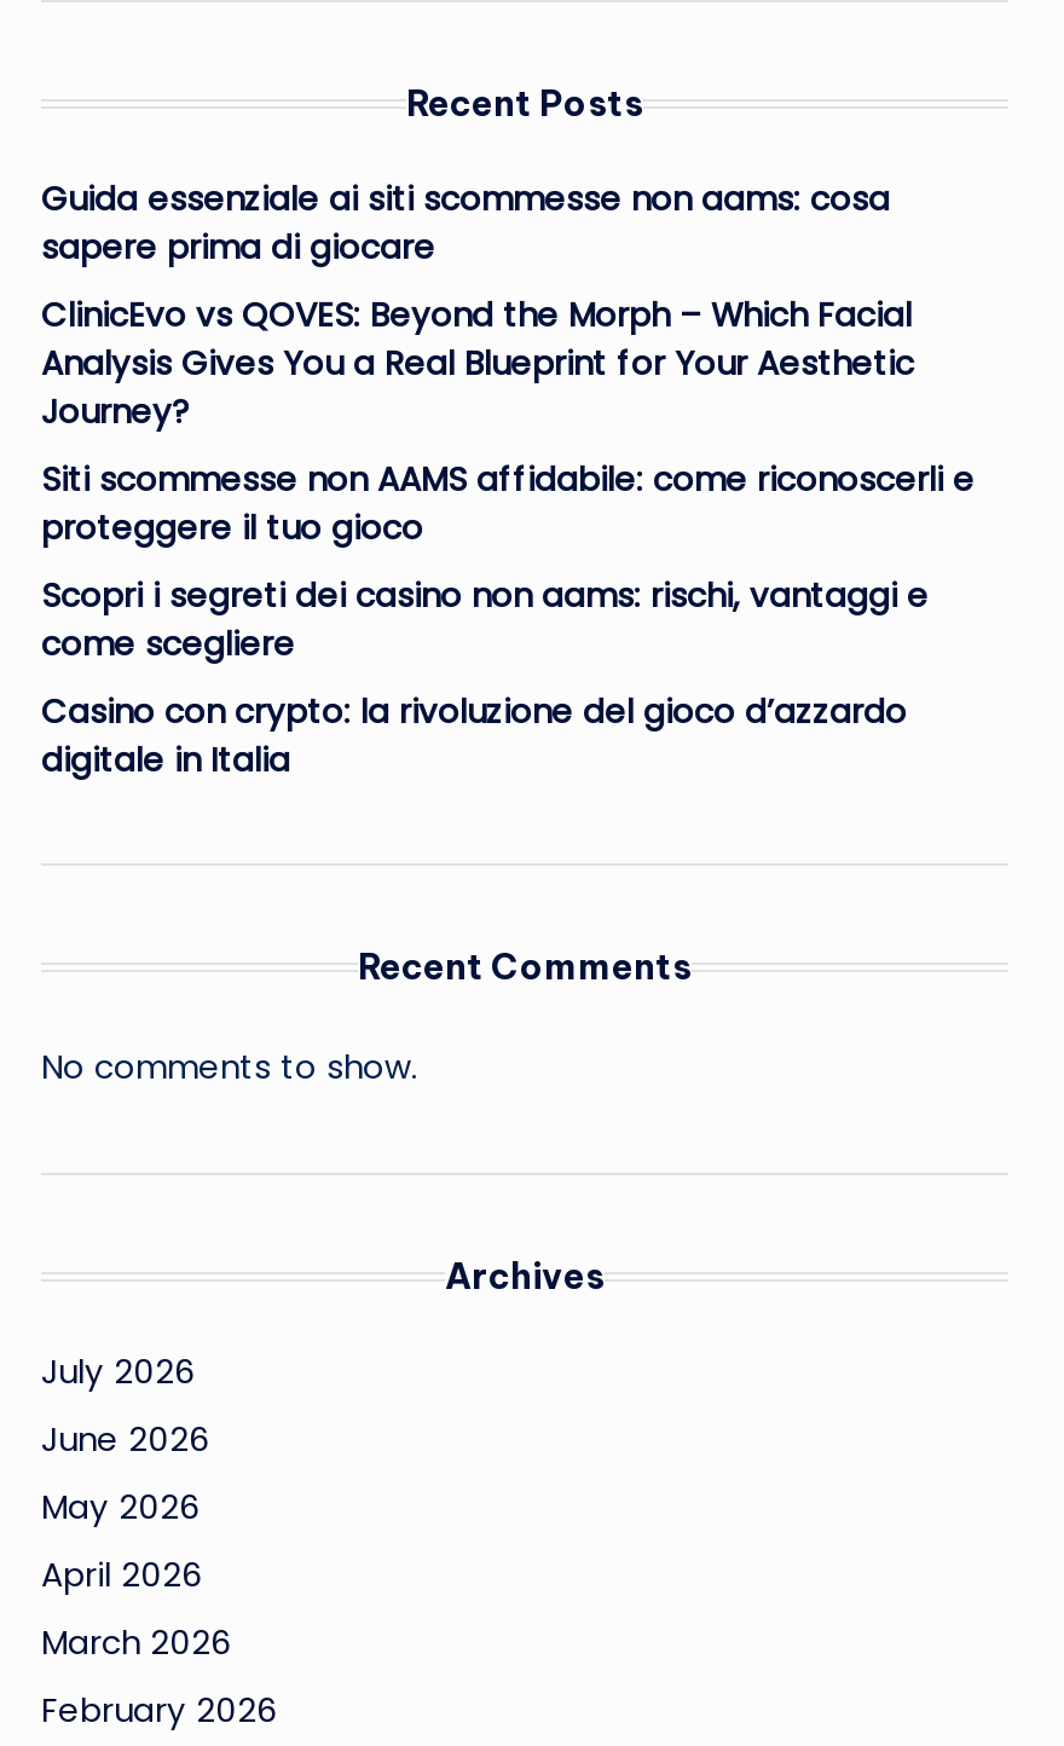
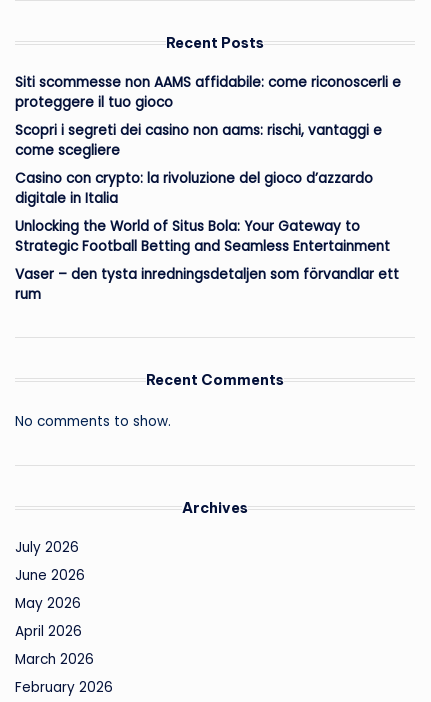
[41,178,914,436] Guida essenziale ai siti scommesse non aams: cosa | sapere prima di giocare | ClinicEvo vs QOVES: Beyond the Morph – Which Facial | Analysis Gives You a Real Blueprint for Your Aesthetic | Journey? -> none
moved [41,458,975,784] -> [15,73,401,208]: Siti scommesse non AAMS affidabile: come riconoscerli e | proteggere il tuo gioco | Scopri i segreti dei casino non aams: rischi, vantaggi e | come scegliere | Casino con crypto: la rivoluzione del gioco d’azzardo | digitale in Italia
none -> [15,217,399,304] Unlocking the World of Situs Bola: Your Gateway to | Strategic Football Betting and Seamless Entertainment | Vaser – den tysta inredningsdetaljen som förvandlar ett | rum

